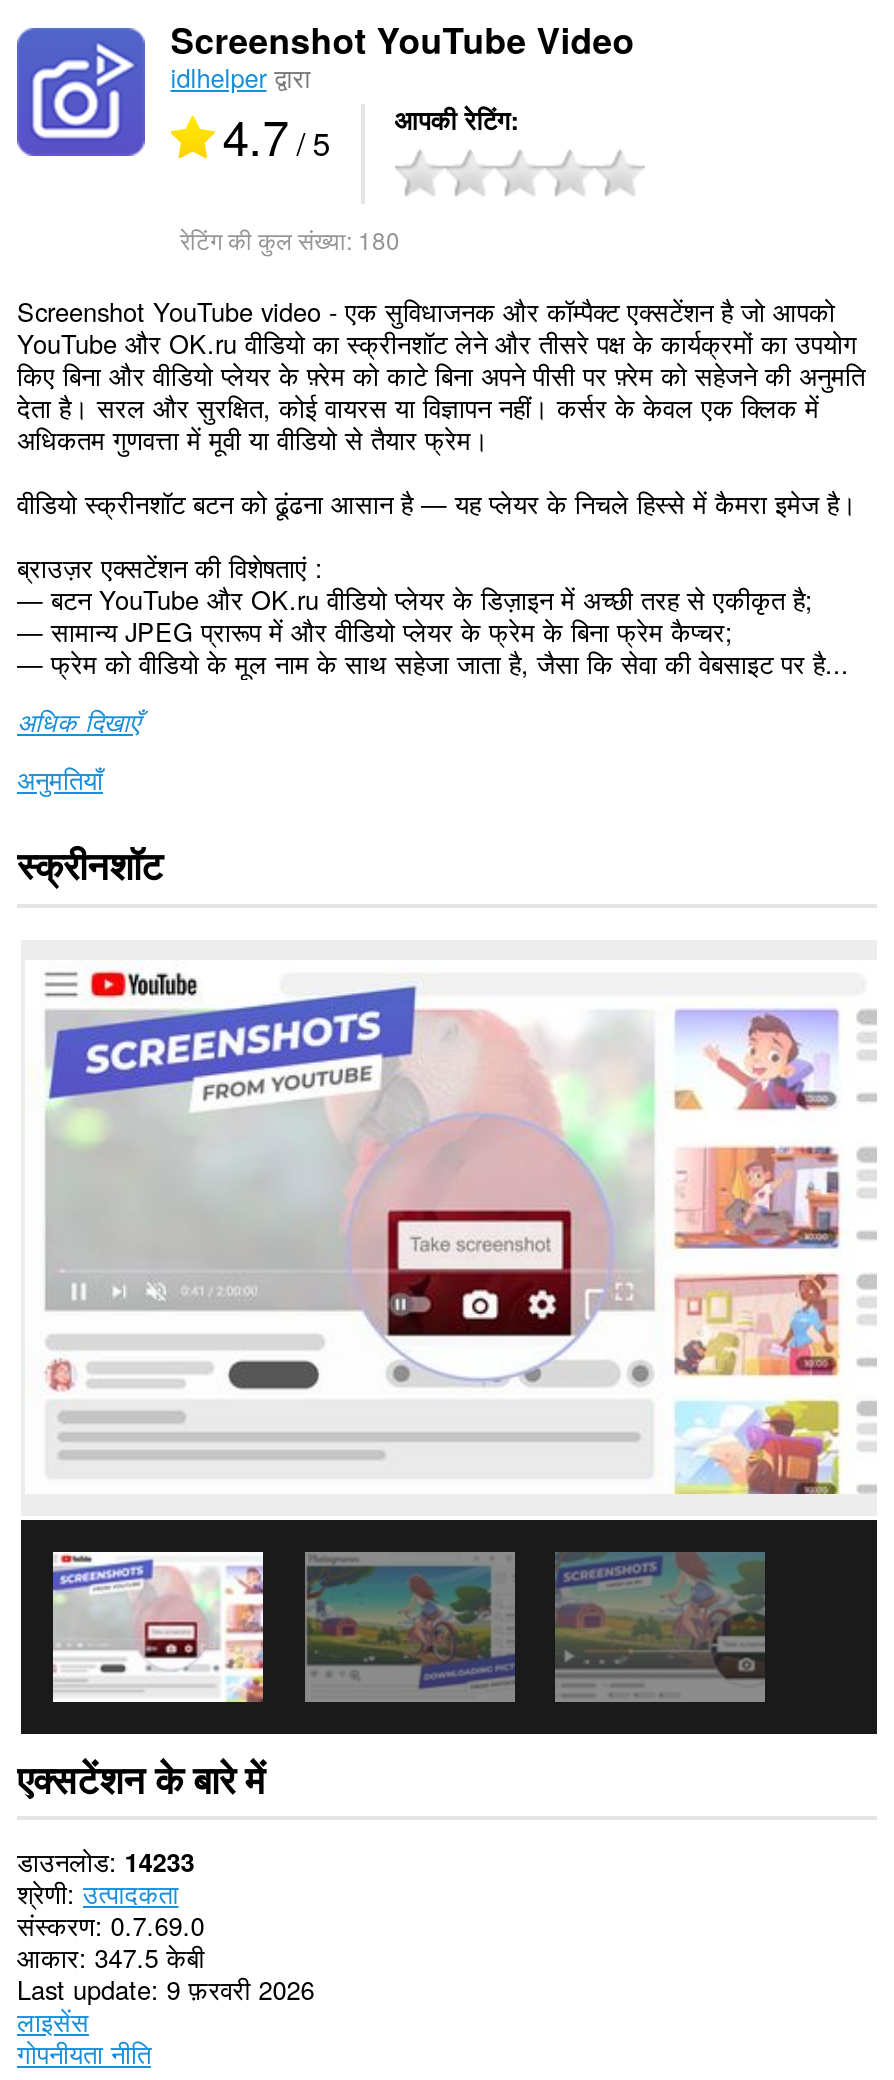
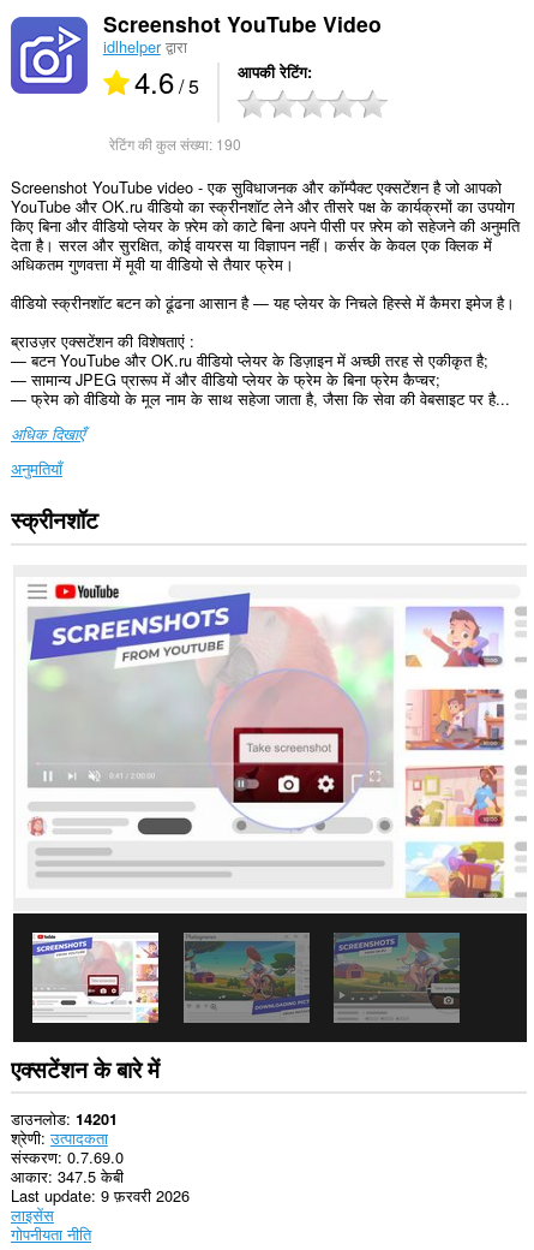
[223,99,511,169] 4.7 / 5 आपकी रेटिंग -> [134,59,307,102] 4.6 / 5 आपकी रेटिंग
[180,221,400,255] रेटिंग की कुल संख्या: 180 -> [109,133,241,153] रेटिंग की कुल संख्या: 190
[17,1842,195,1880] डाउनलोड 14233 -> [11,1107,117,1130] डाउनलोड 14201

